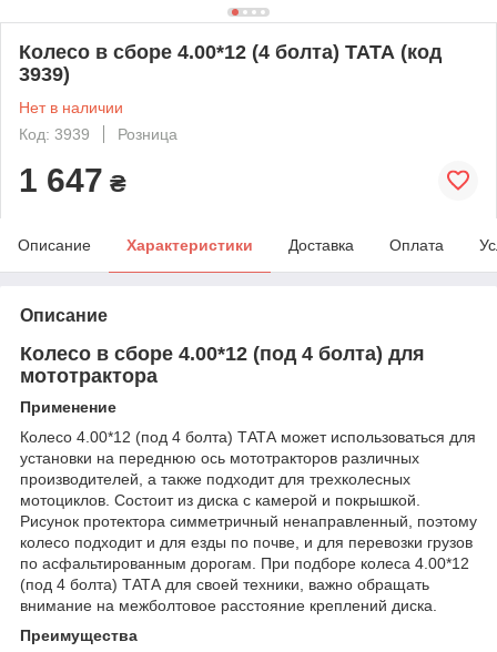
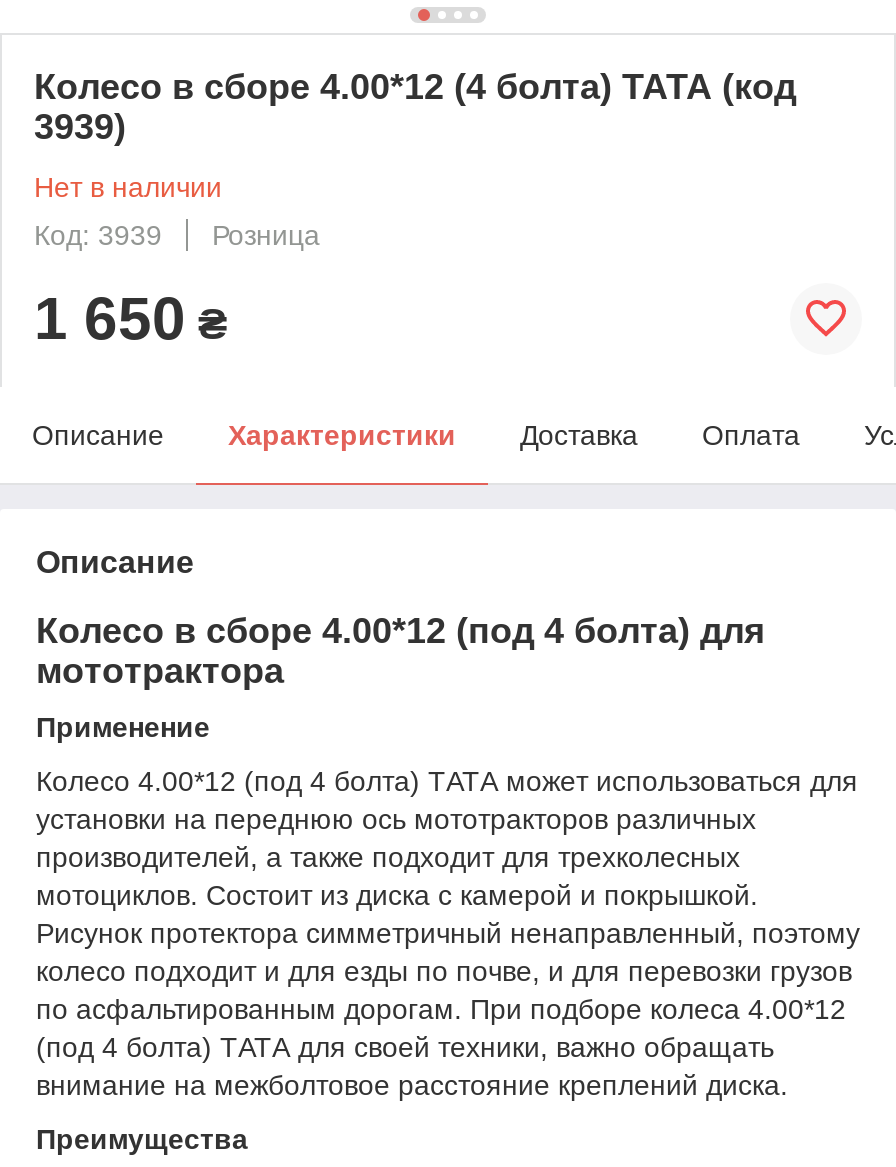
[19,162,126,198] 1 647 ₴ -> [34,285,228,351] 1 650 ₴

